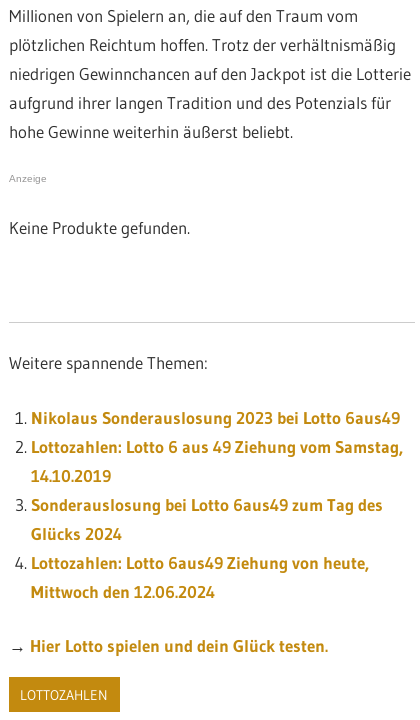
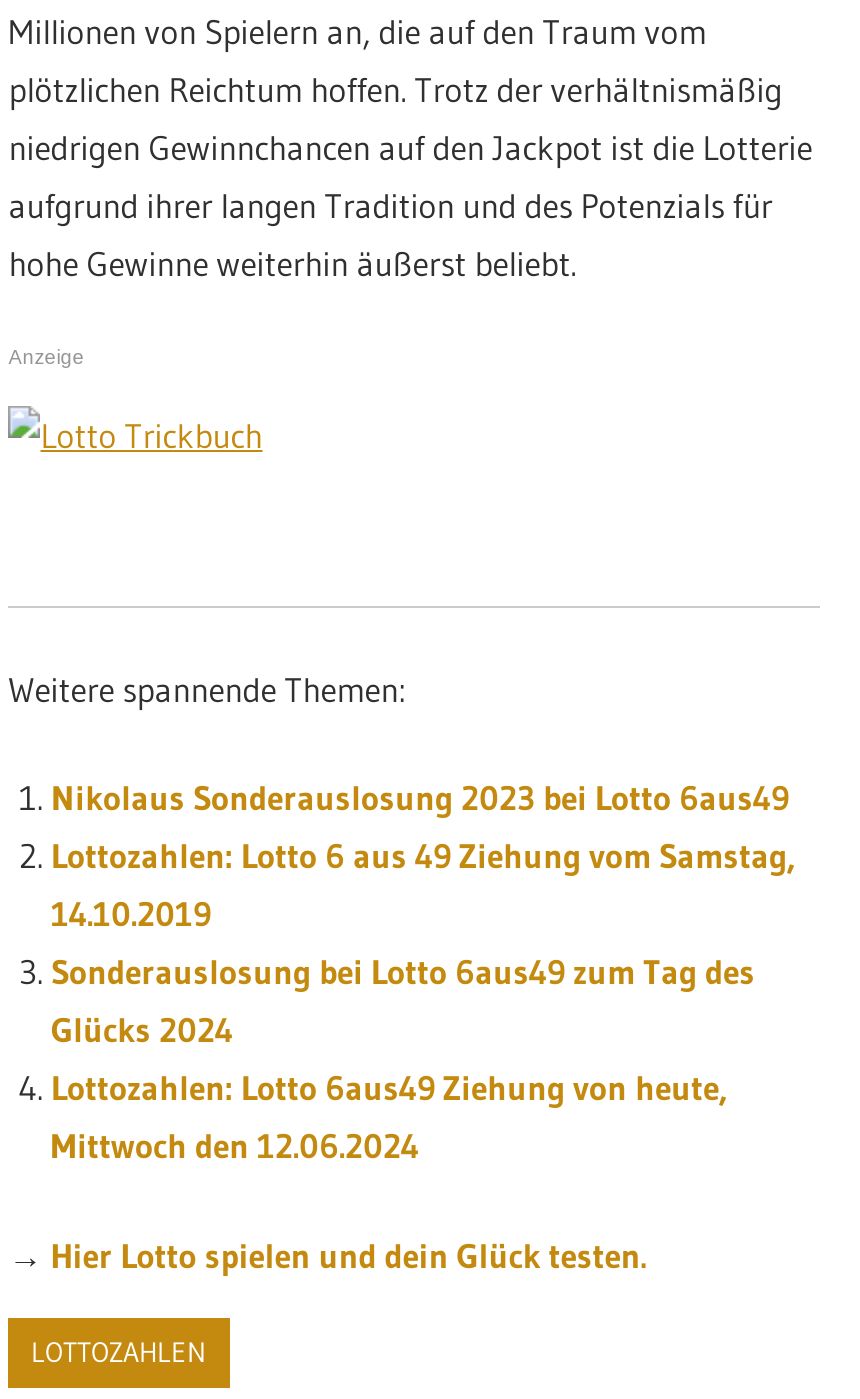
[9,216,190,237] Keine Produkte gefunden. -> none

